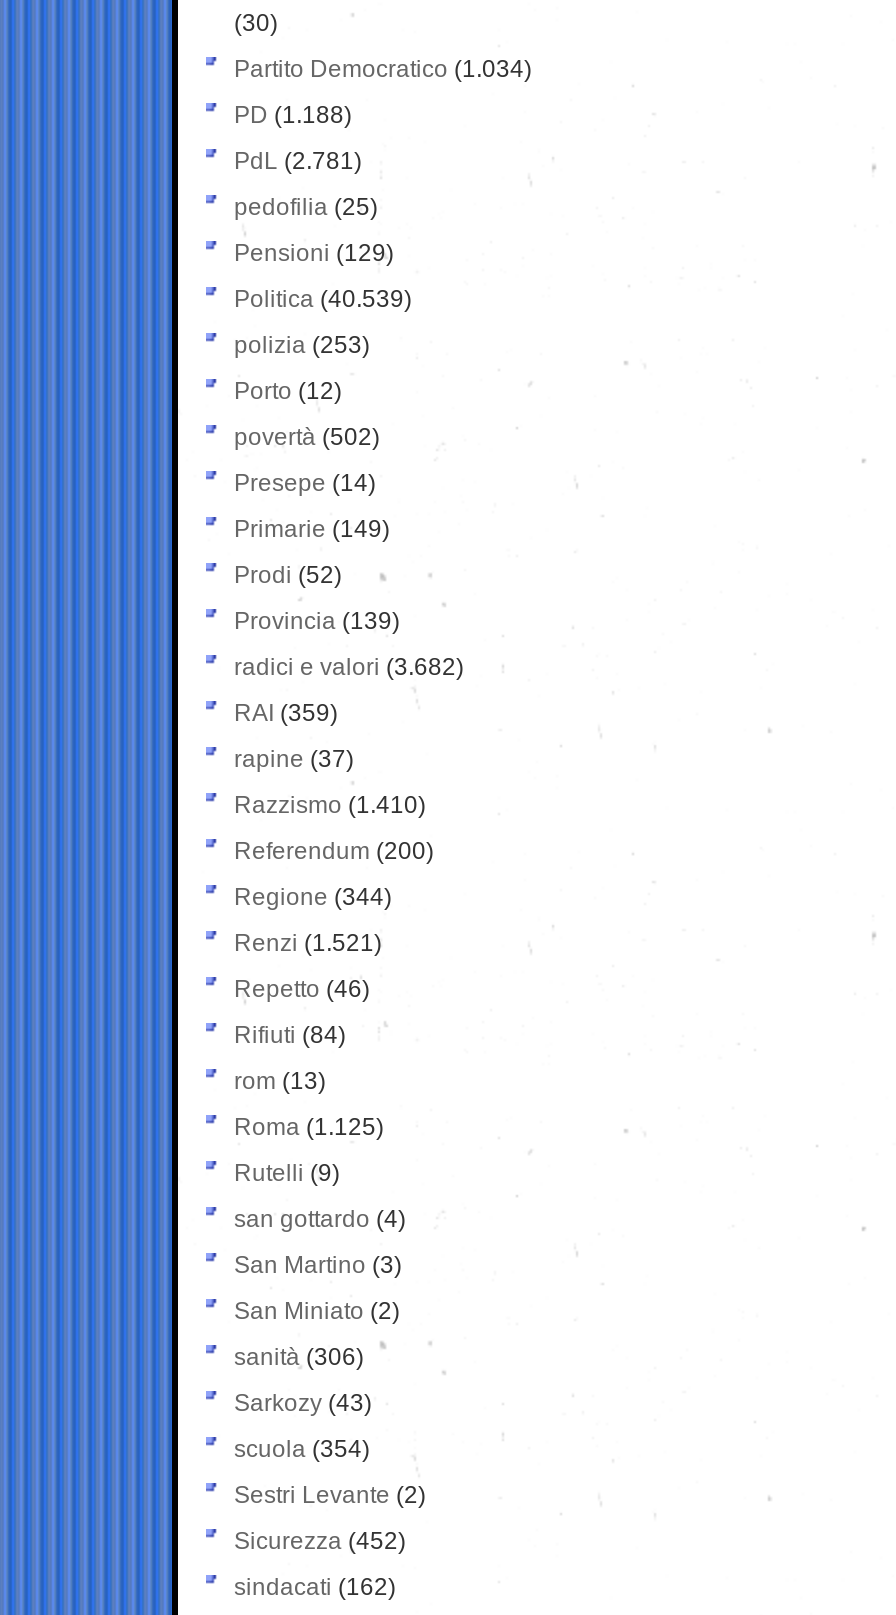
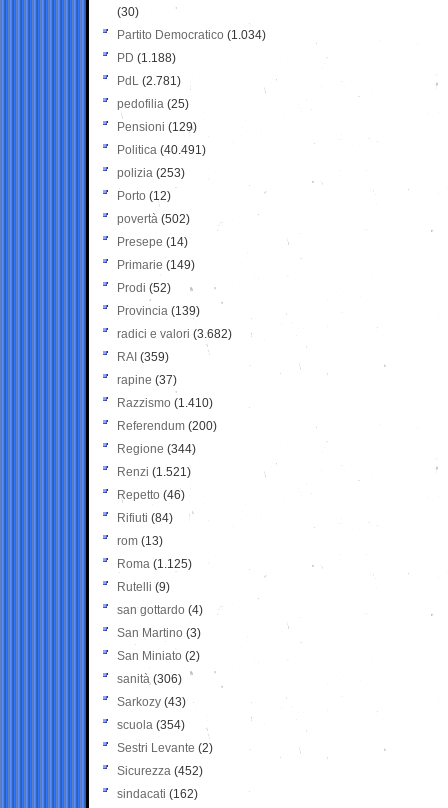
[234,285,412,313] Politica (40.539) -> [117,143,206,157] Politica (40.491)

